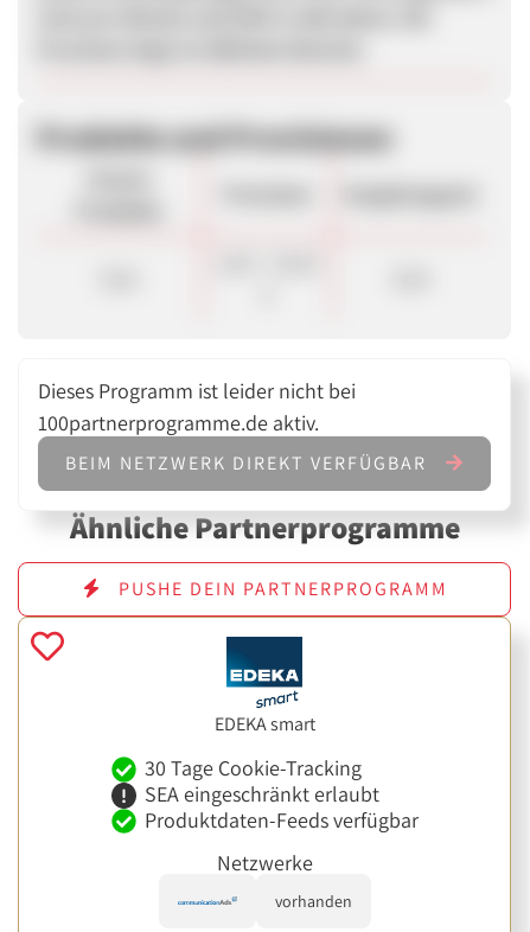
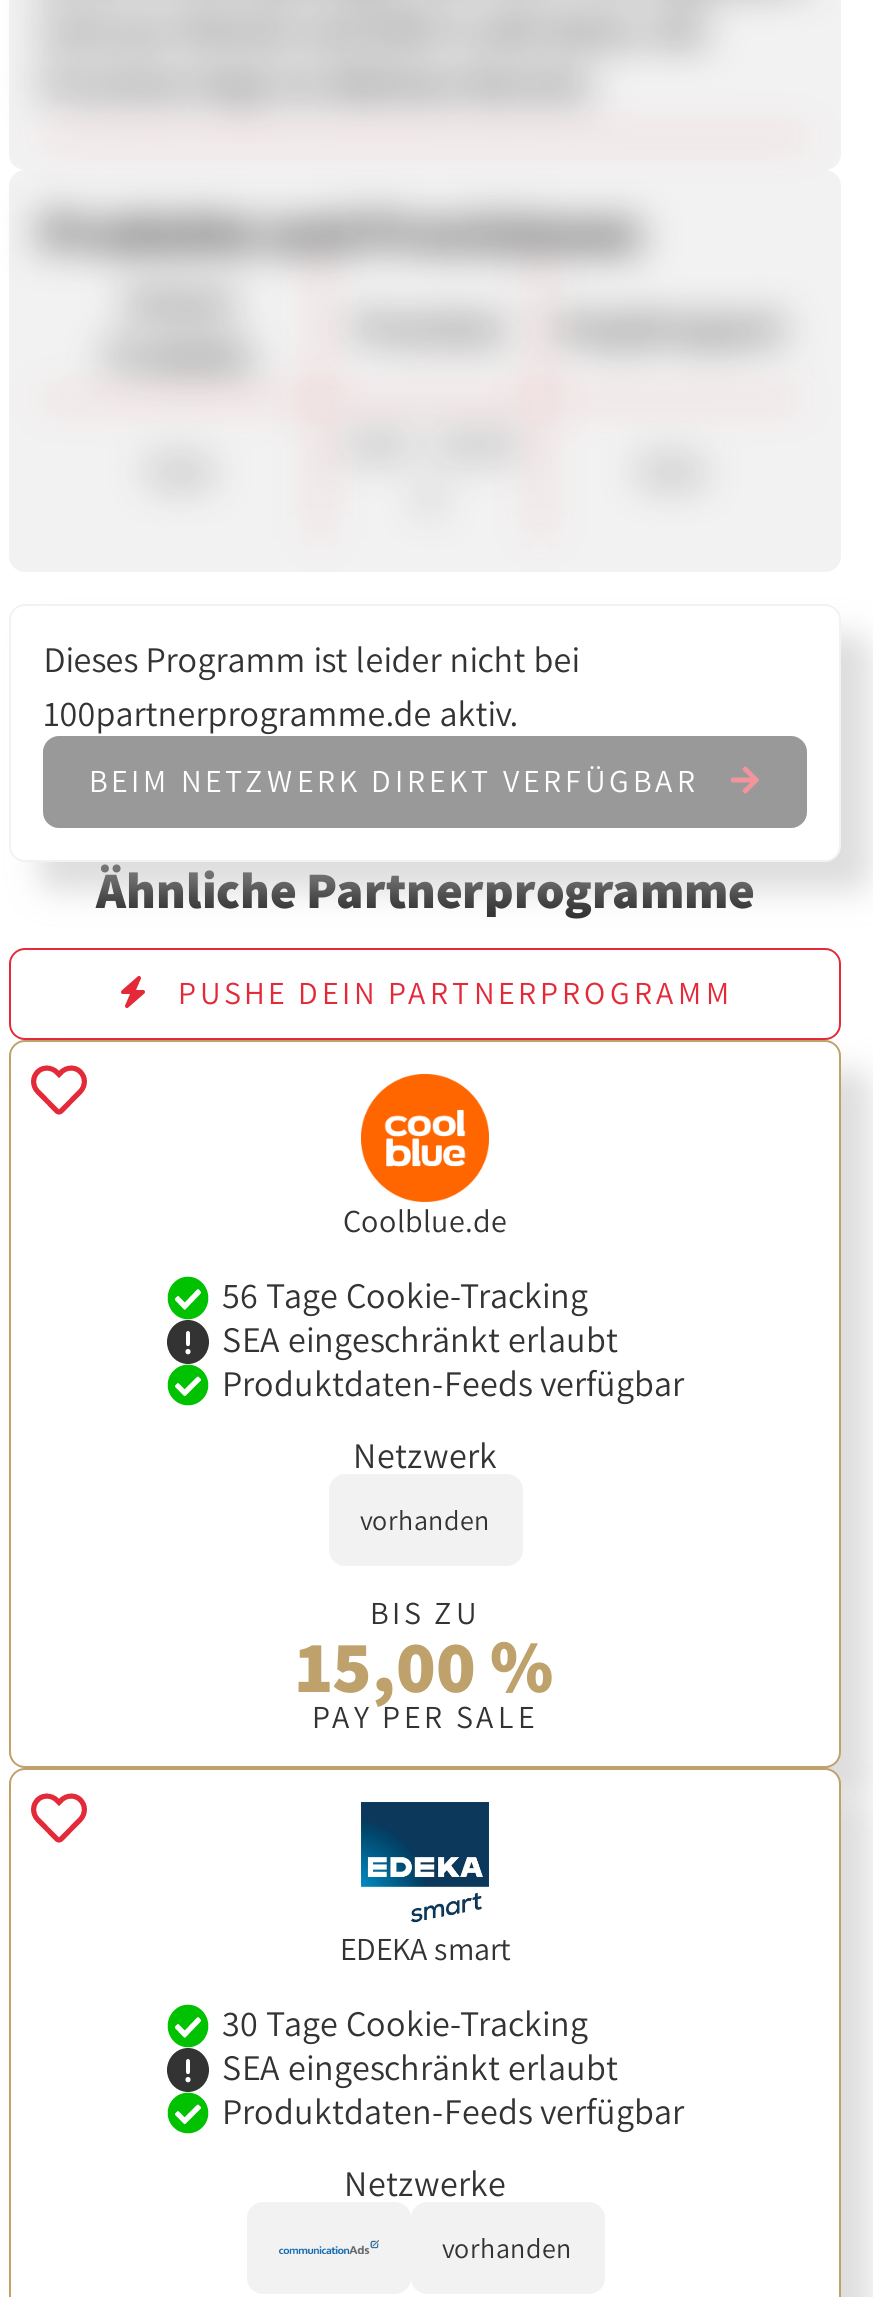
none -> [222,1072,684,1737] [image] | Coolblue.de | 56 Tage Cookie-Tracking | SEA eingeschränkt erlaubt | Produktdaten-Feeds verfügbar | Netzwerk | vorhanden | BIS ZU | 15,00 % | PAY PER SALE

